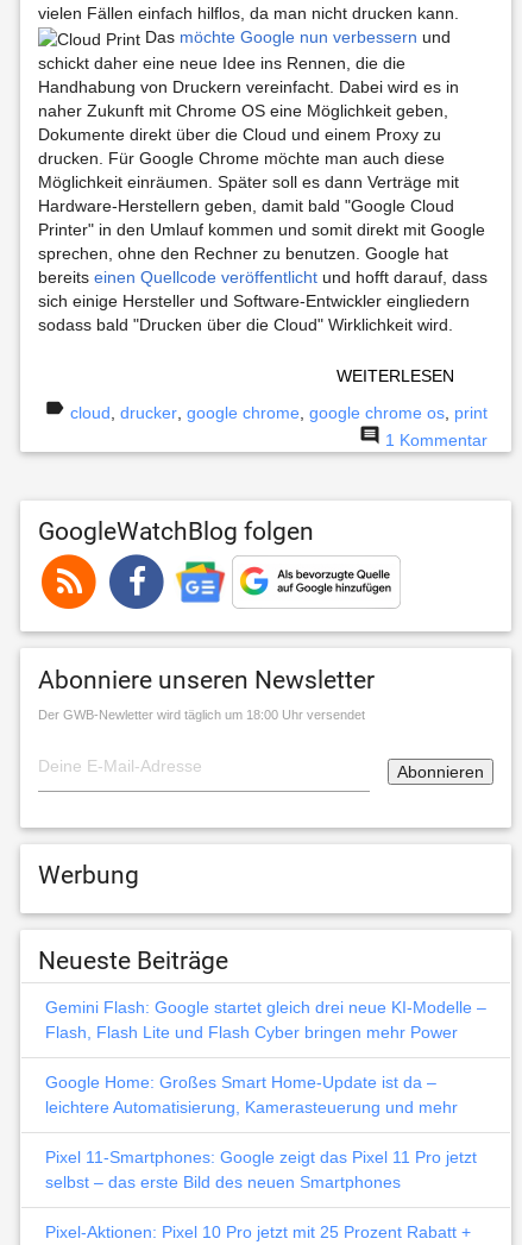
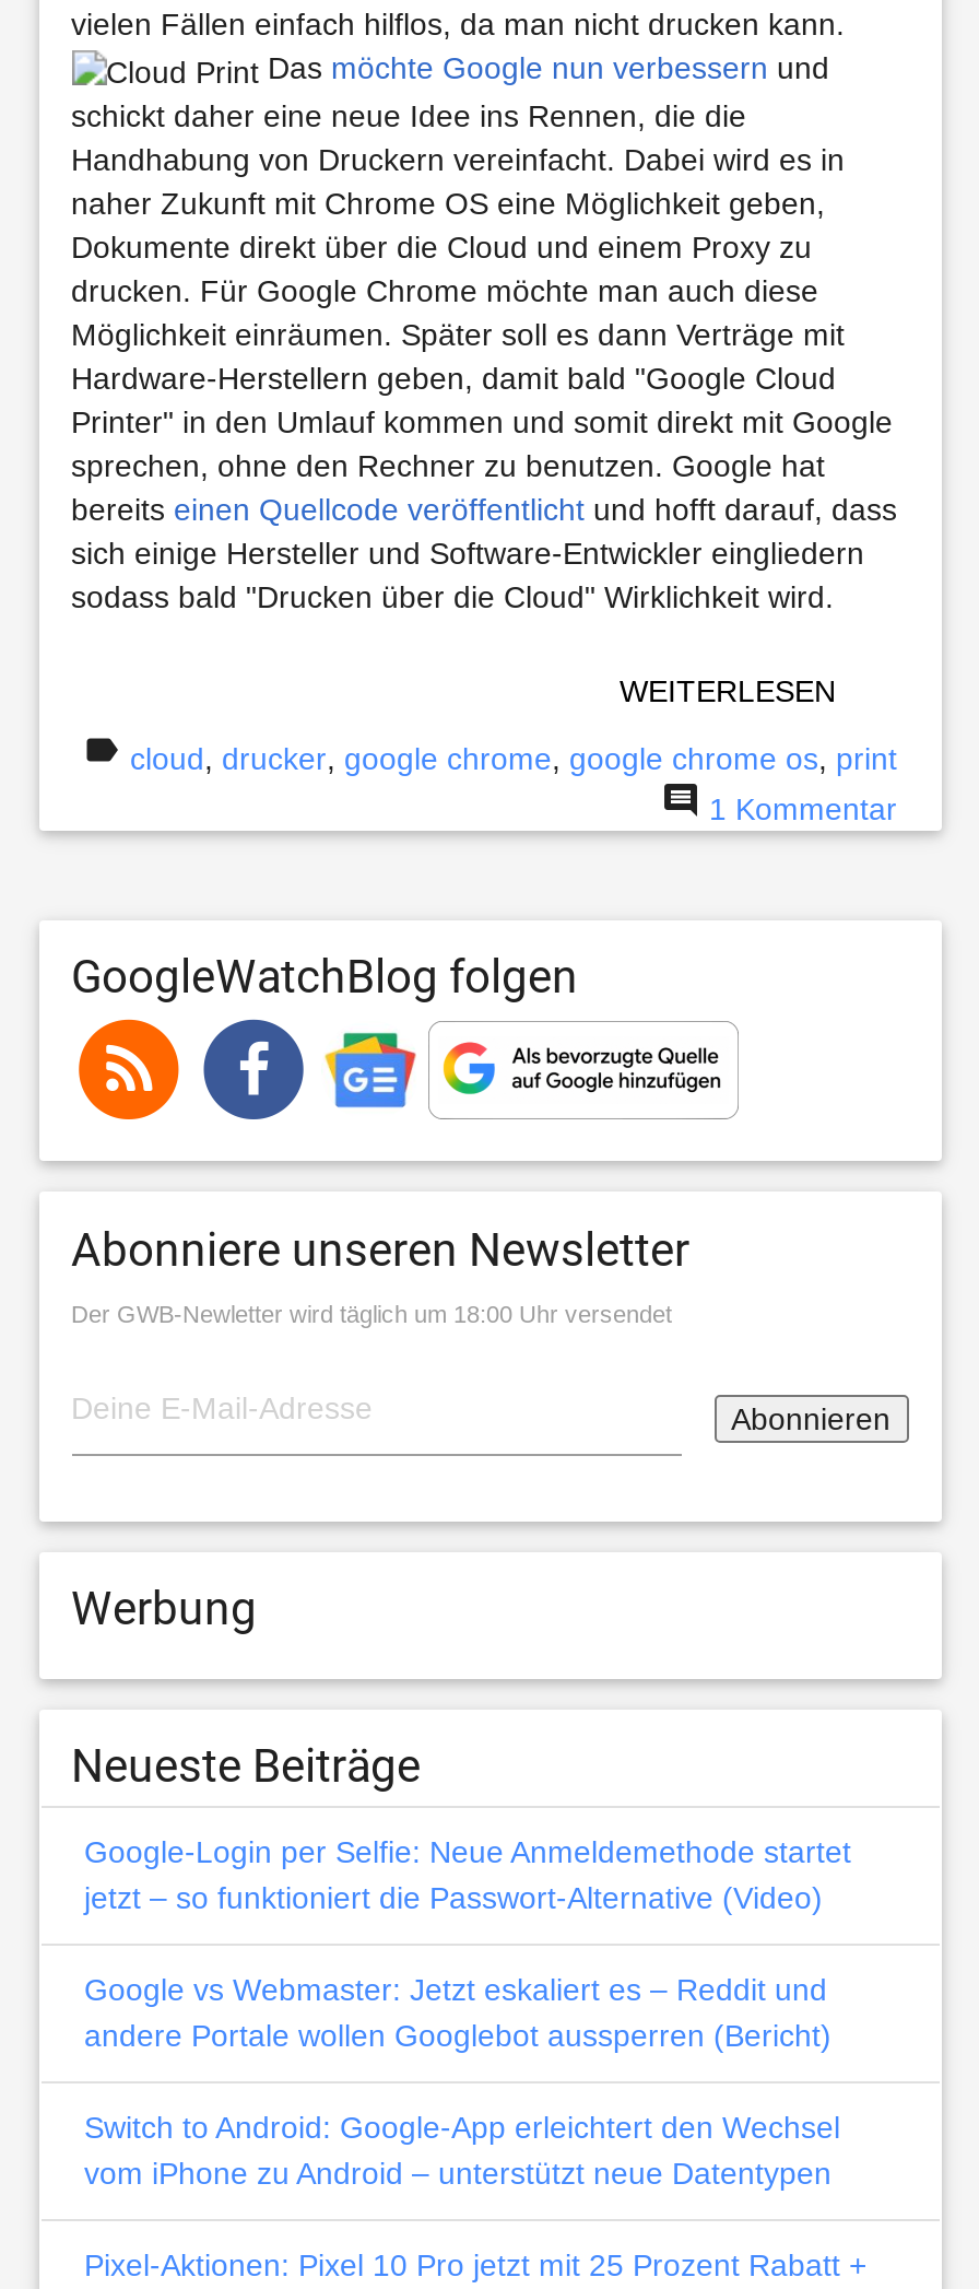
[45,998,486,1042] Gemini Flash: Google startet gleich drei neue KI-Modelle – | Flash, Flash Lite und Flash Cyber bringen mehr Power -> [84,1834,851,1915] Google-Login per Selfie: Neue Anmeldemethode startet | jetzt – so funktioniert die Passwort-Alternative (Video)
[45,1073,457,1117] Google Home: Großes Smart Home-Update ist da – | leichtere Automatisierung, Kamerasteuerung und mehr -> [84,1972,831,2053] Google vs Webmaster: Jetzt eskaliert es – Reddit und | andere Portale wollen Googlebot aussperren (Bericht)
[45,1147,476,1191] Pixel 11-Smartphones: Google zeigt das Pixel 11 Pro jetzt | selbst – das erste Bild des neuen Smartphones -> [84,2110,840,2191] Switch to Android: Google-App erleichtert den Wechsel | vom iPhone zu Android – unterstützt neue Datentypen

